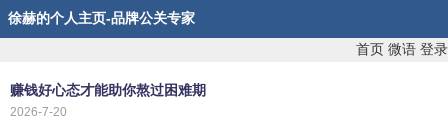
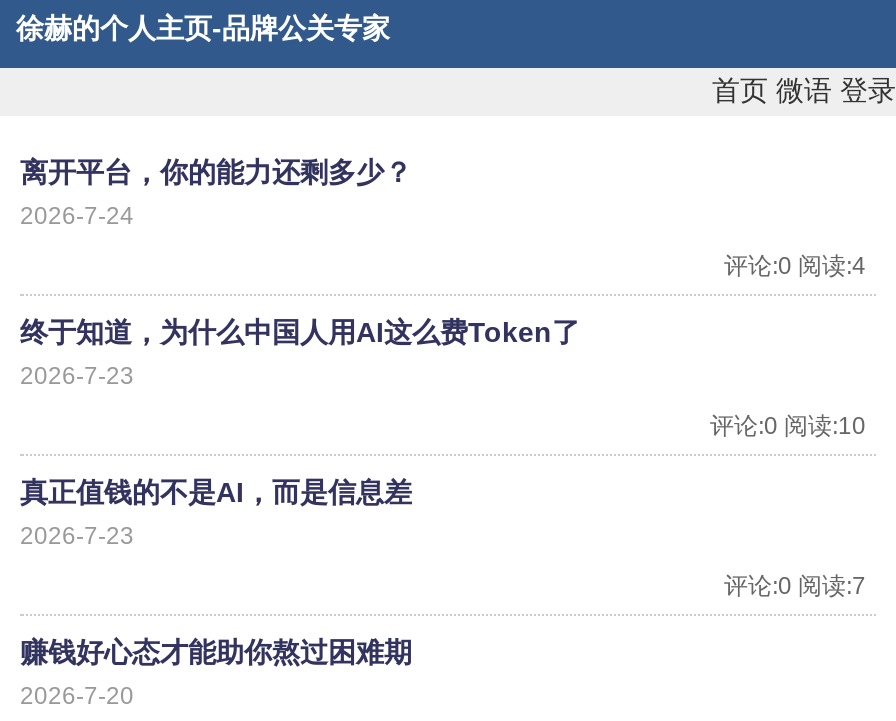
none -> [20,156,866,600] 离开平台，你的能力还剩多少？ | 2026-7-24 | 评论:0 阅读:4 | 终于知道，为什么中国人用AI这么费Token了 | 2026-7-23 | 评论:0 阅读:10 | 真正值钱的不是AI，而是信息差 | 2026-7-23 | 评论:0 阅读:7

